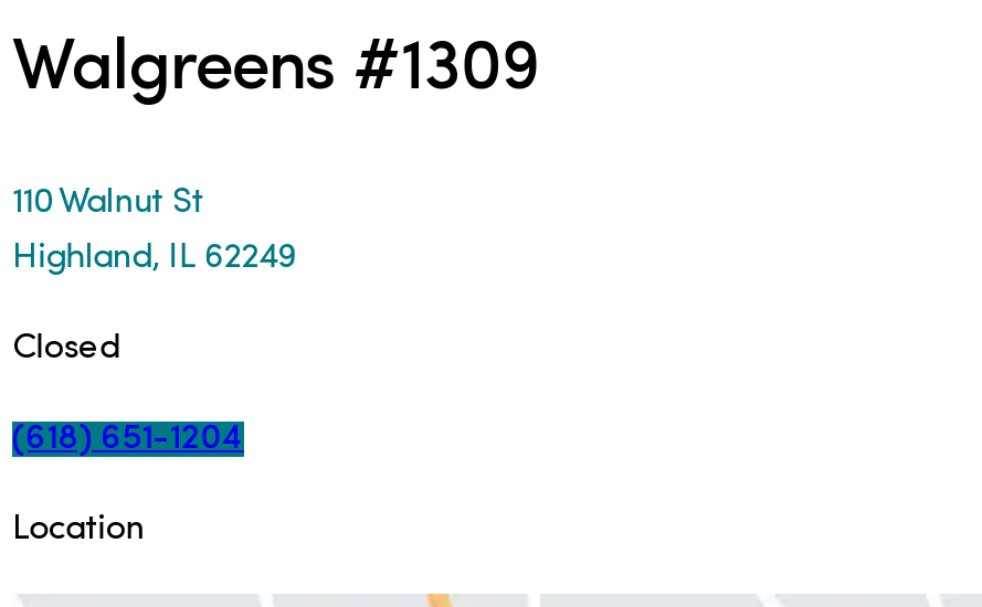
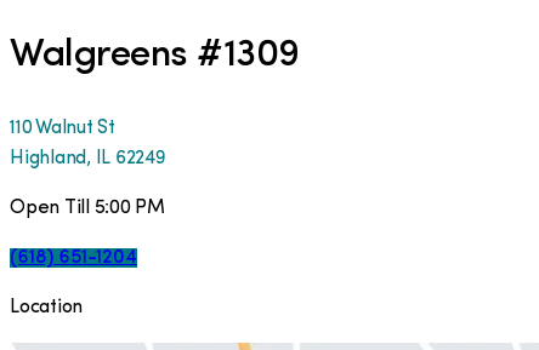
[12,331,120,366] Closed -> [10,198,165,218] Open Till 5:00 PM

